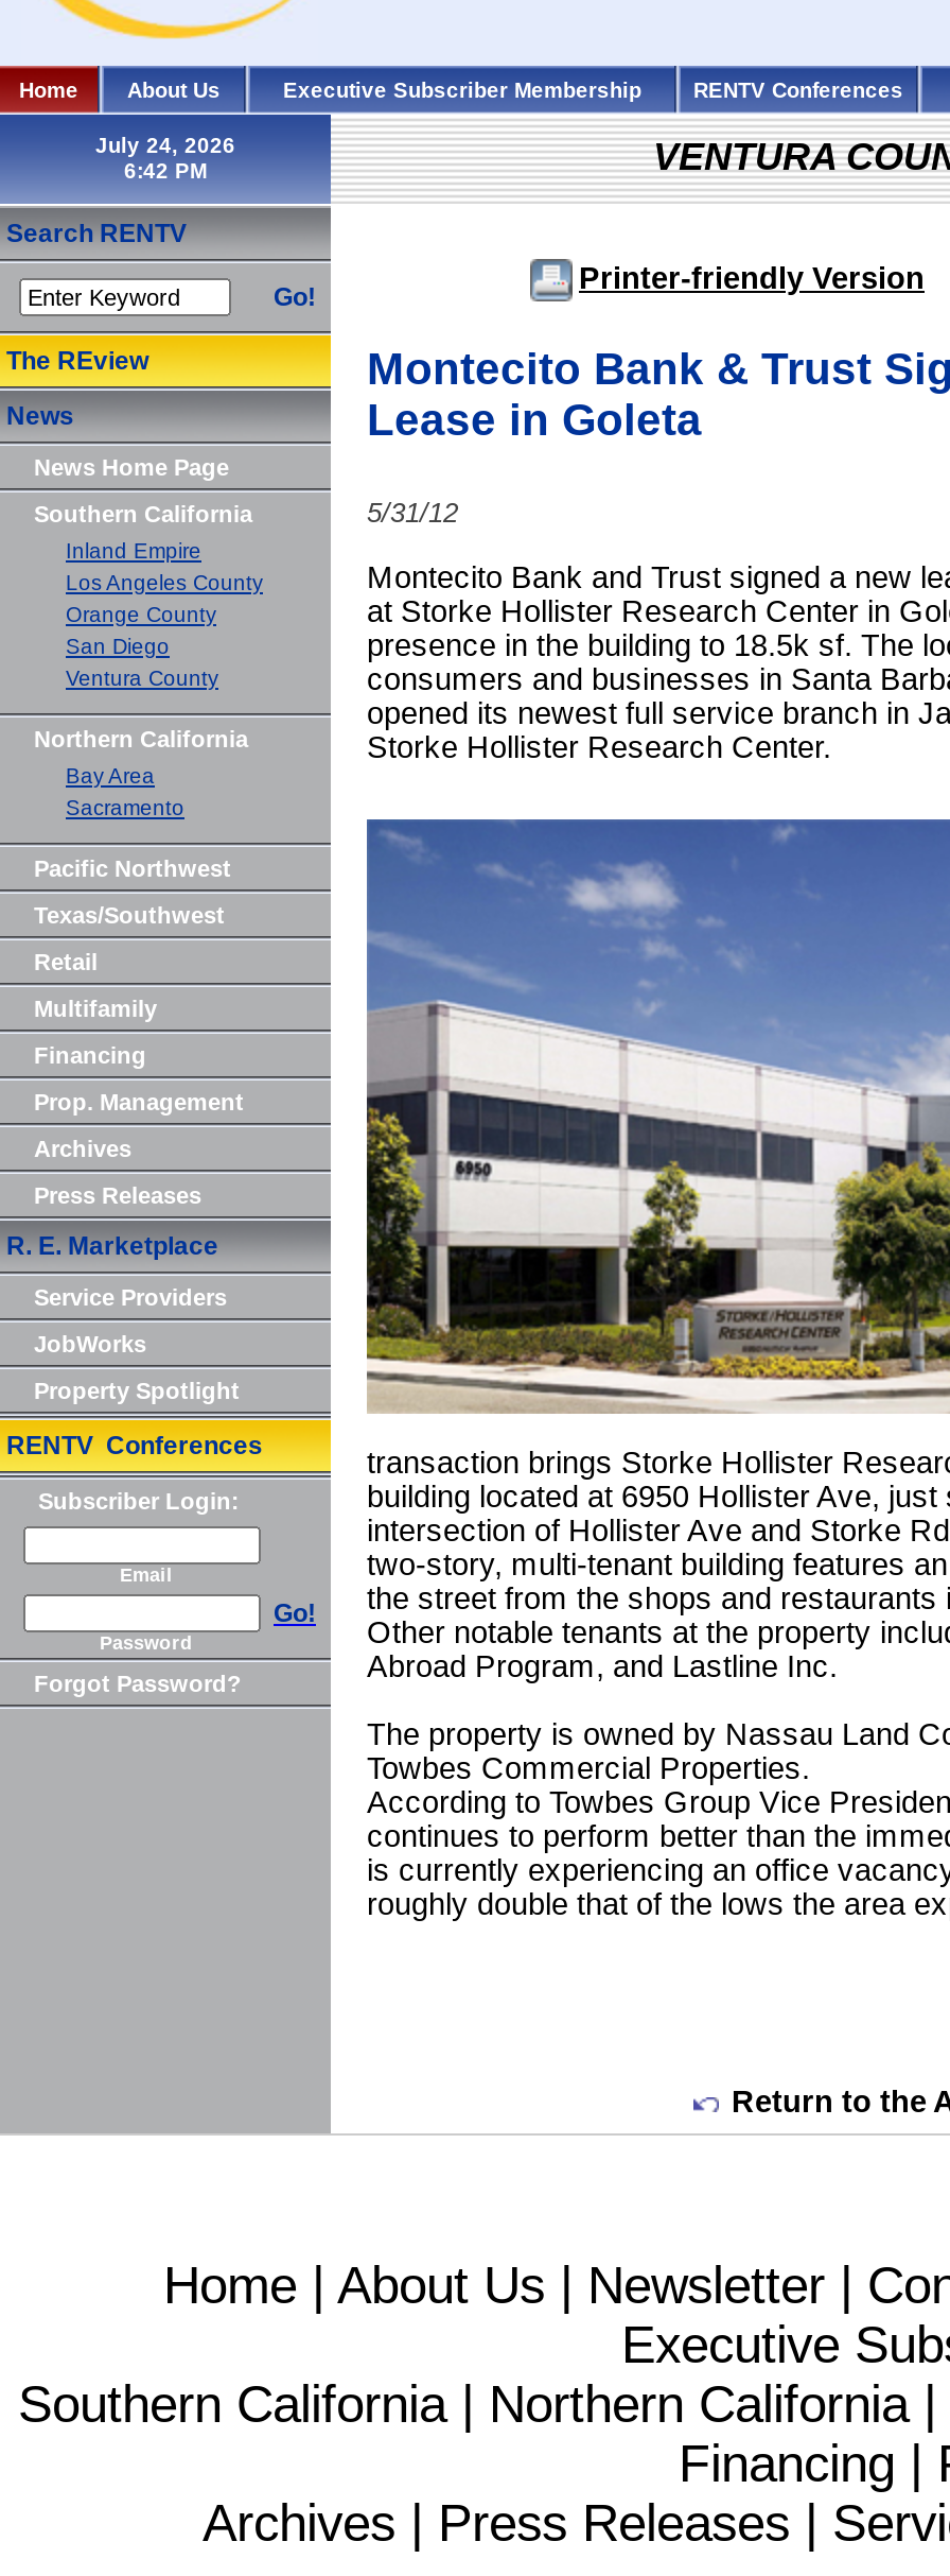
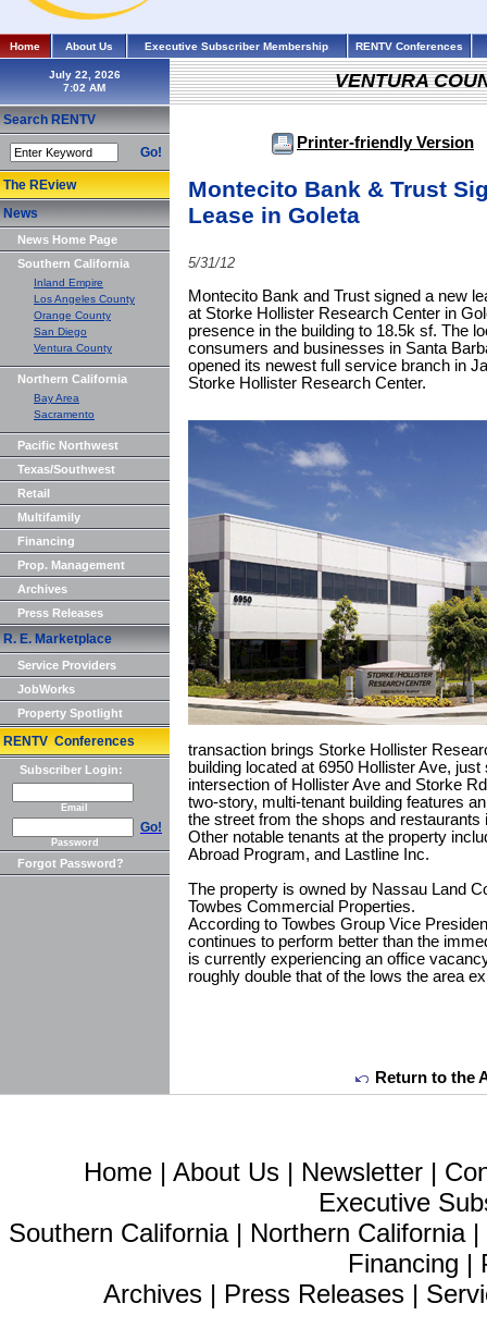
[95,134,235,157] July 24, 2026 -> [49,69,121,81] July 22, 2026

